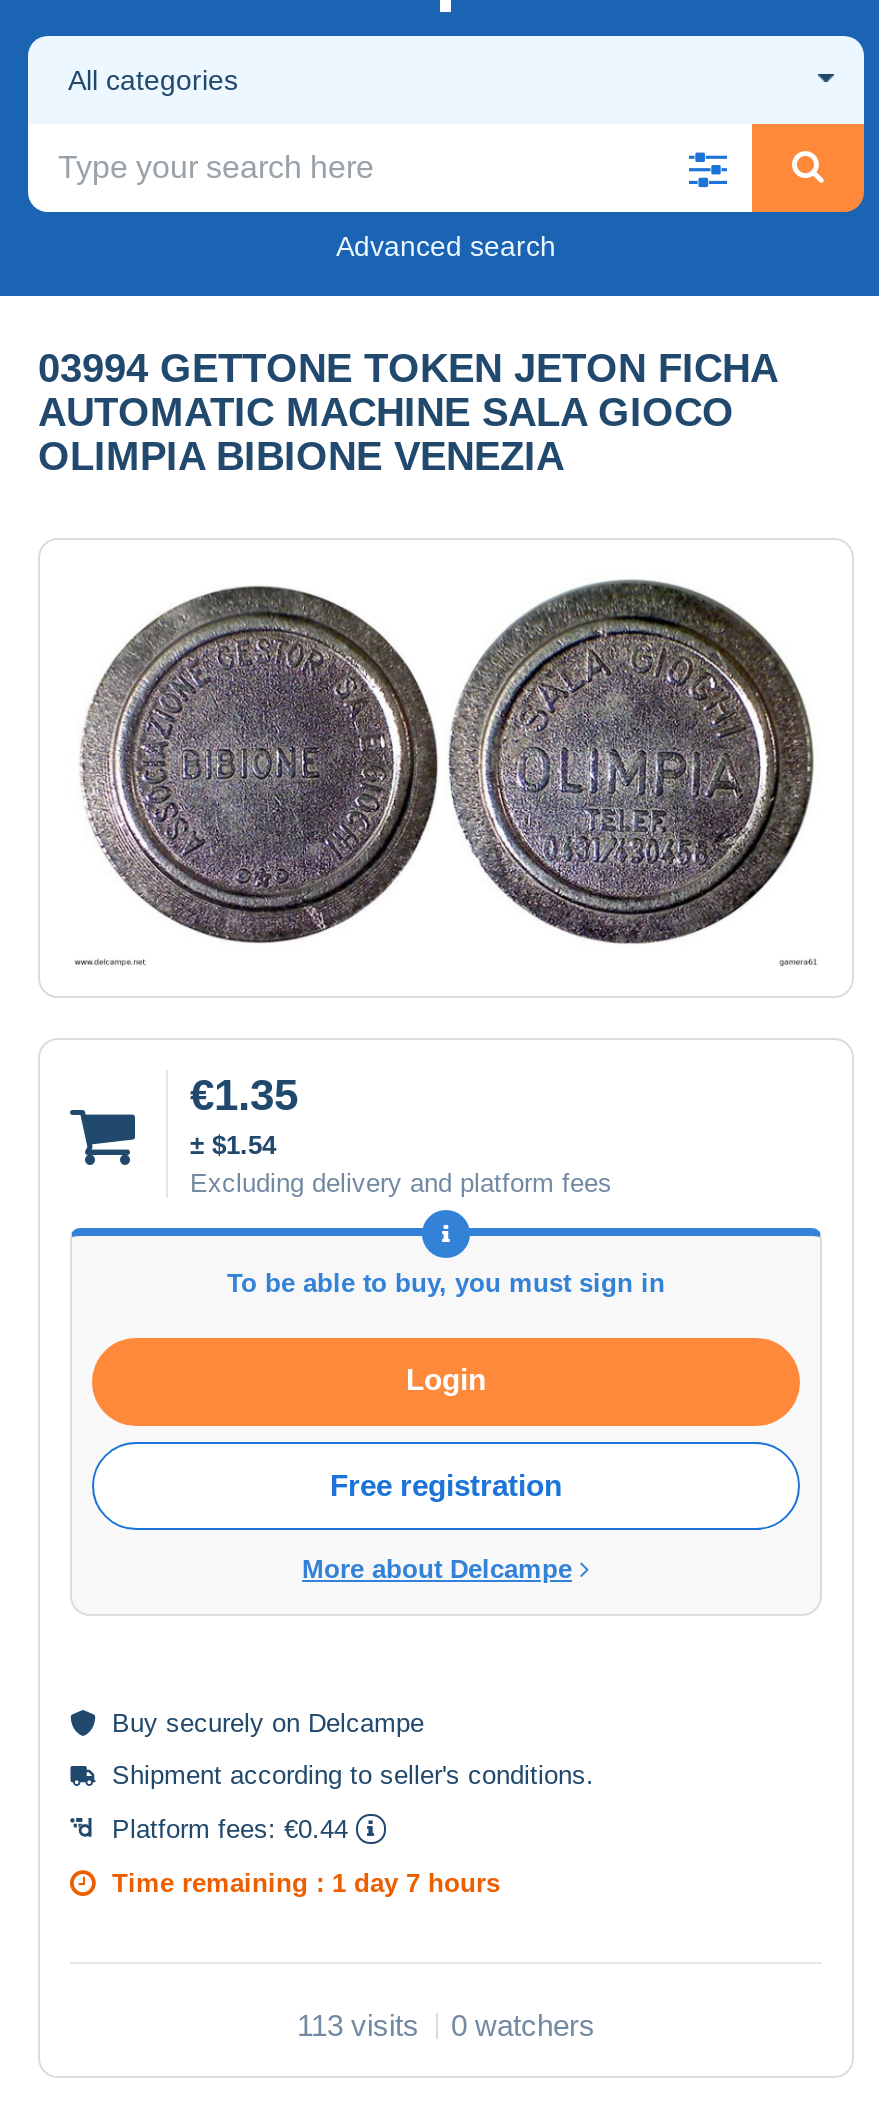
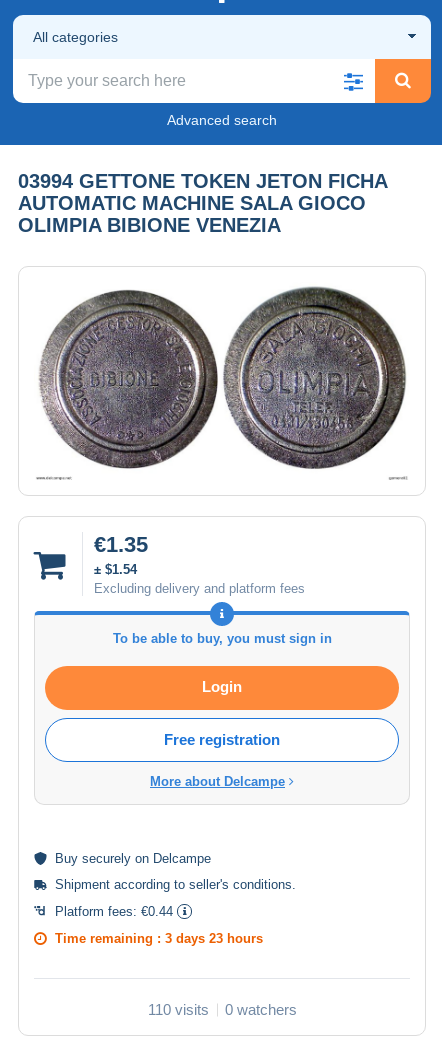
[112,1869,500,1899] Time remaining : 1 day 7 hours -> [55,931,263,946] Time remaining : 3 days 23 hours
[297,2009,595,2043] 113 visits 0 watchers -> [147,1001,296,1018] 110 visits 0 watchers

